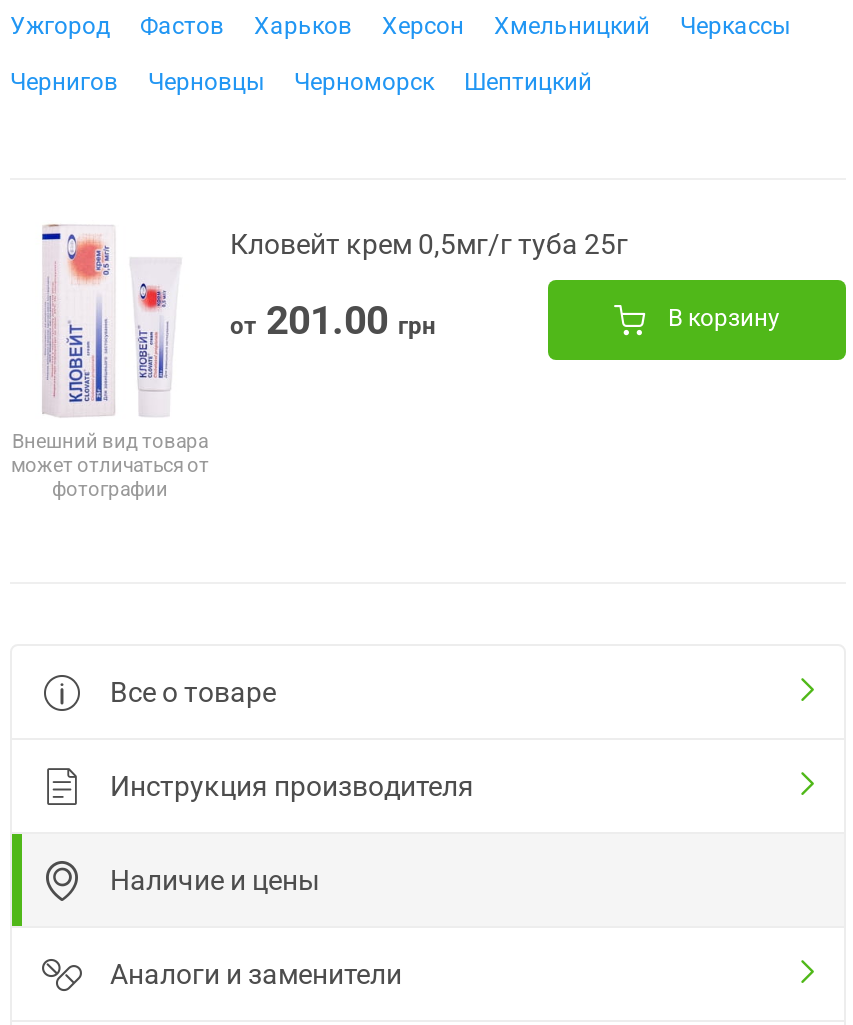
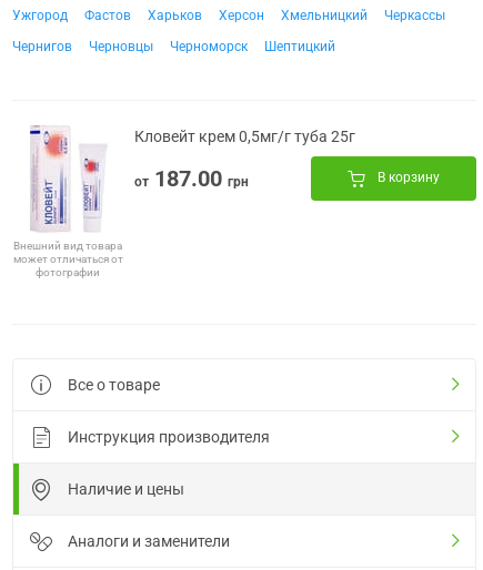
[230,295,436,343] от 201.00 грн -> [134,165,249,191] от 187.00 грн

